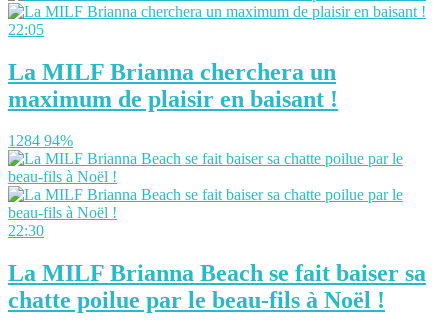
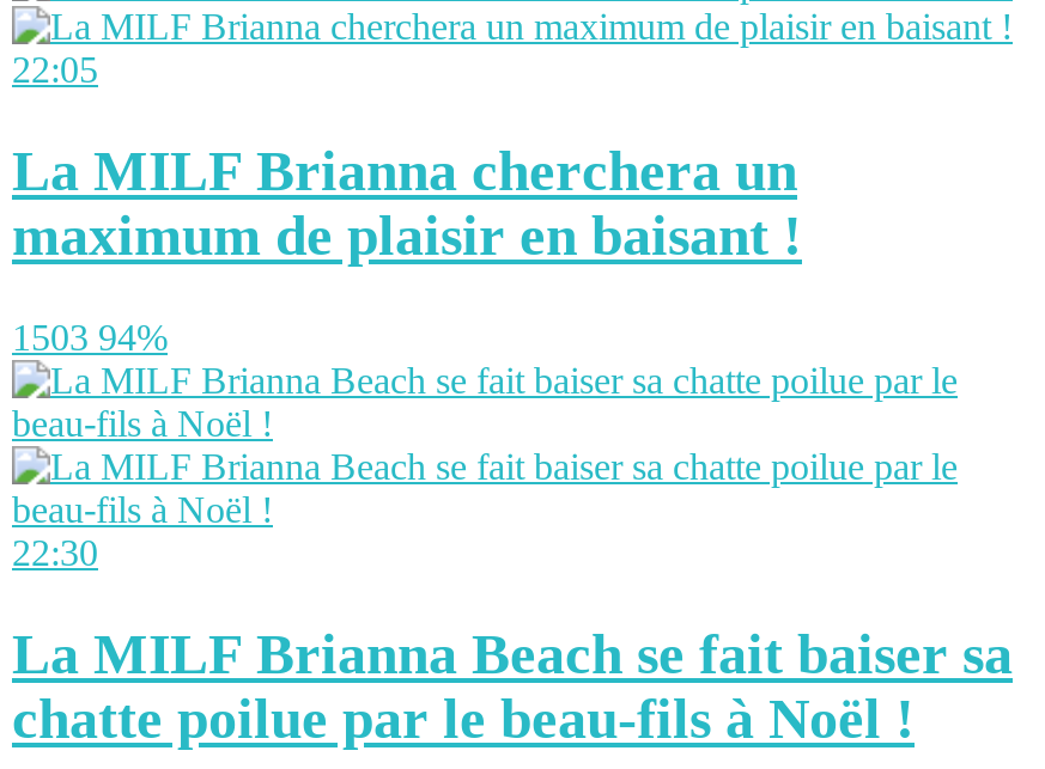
[8,132,73,149] 1284 94% -> [12,317,168,357] 1503 94%

